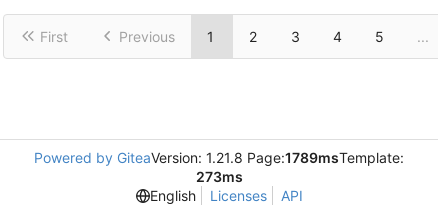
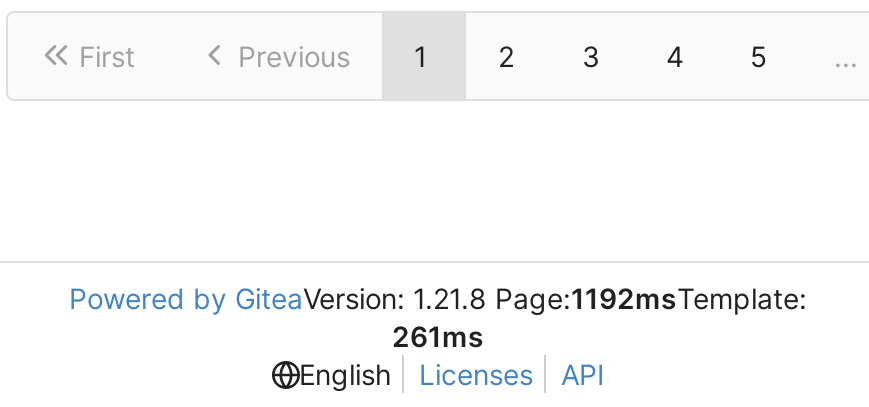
[34,149,404,185] Powered by GiteaVersion: 1.21.8 Page:1789msTemplate: | 273ms -> [69,281,807,353] Powered by GiteaVersion: 1.21.8 Page:1192msTemplate: | 261ms

